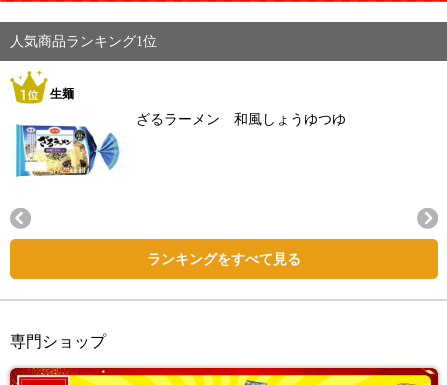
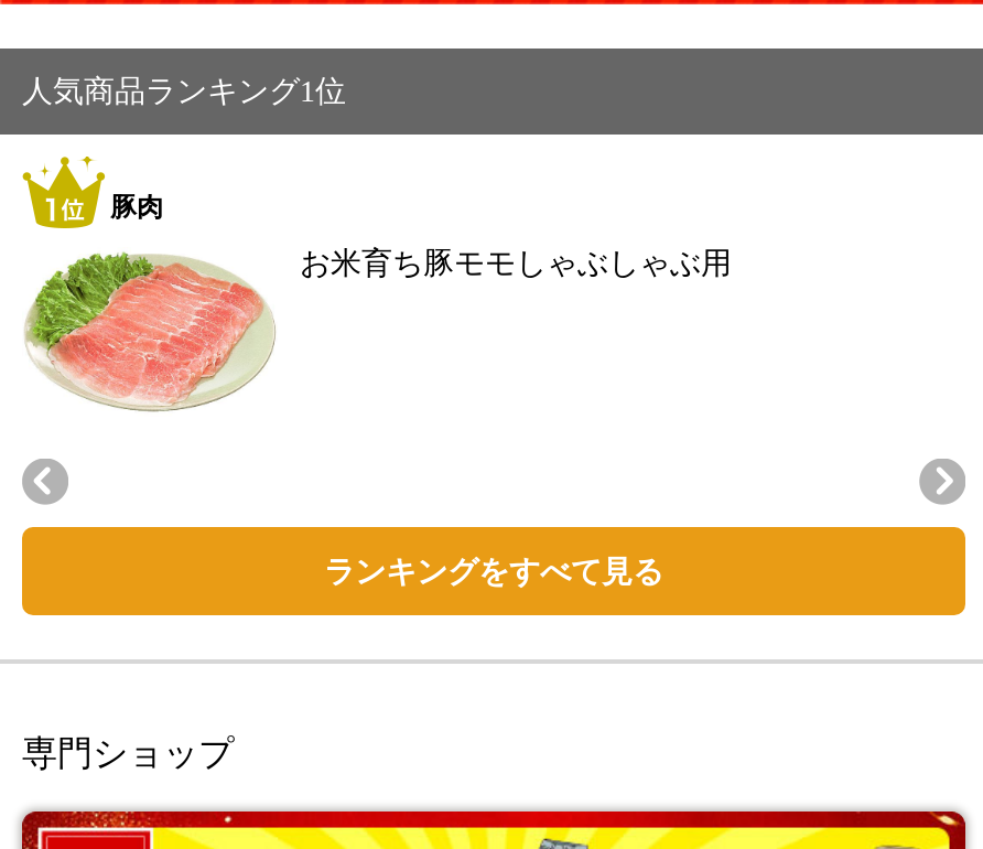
[50,87,74,101] 生麺 -> [110,192,163,223] 豚肉
[12,112,346,186] [image] | ざるラーメン 和風しょうゆつゆ -> [24,247,732,412] [image] | お米育ち豚モモしゃぶしゃぶ用

